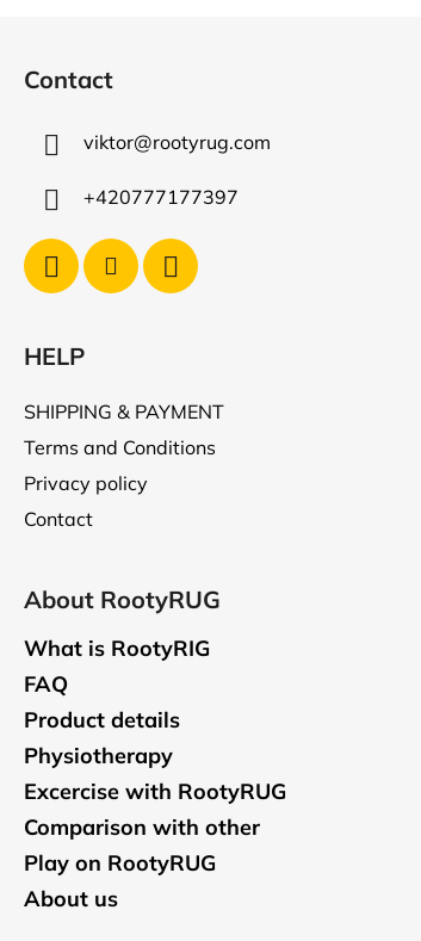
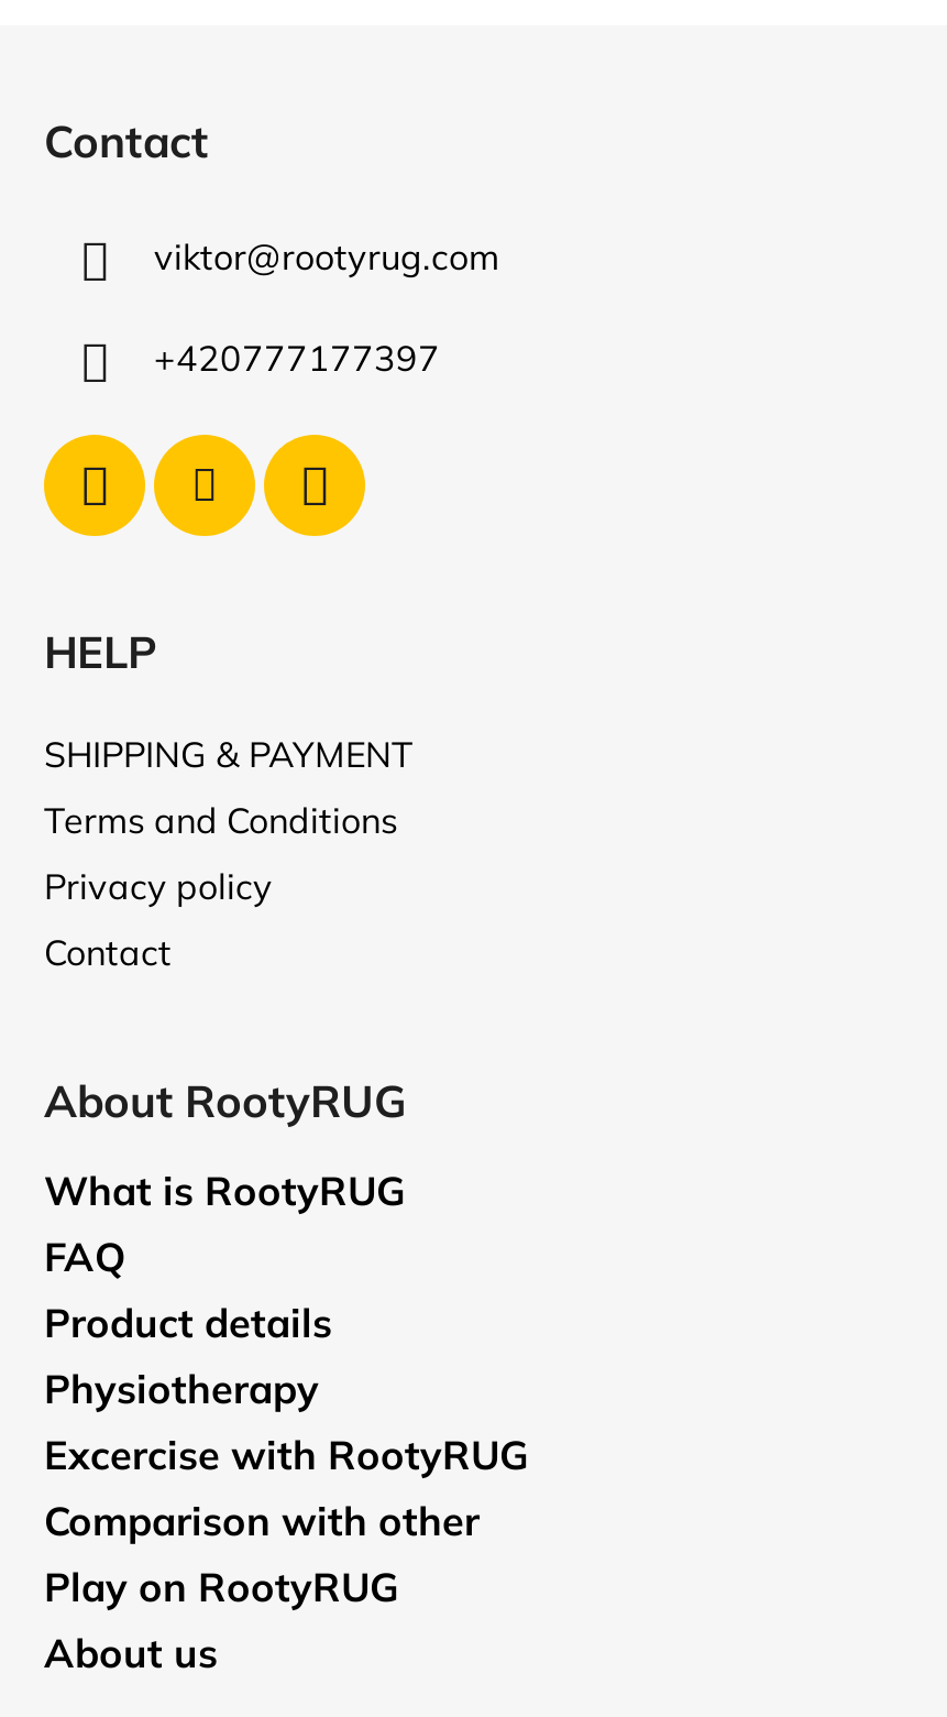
[24,635,210,662] What is RootyRIG -> [44,1165,405,1216] What is RootyRUG

